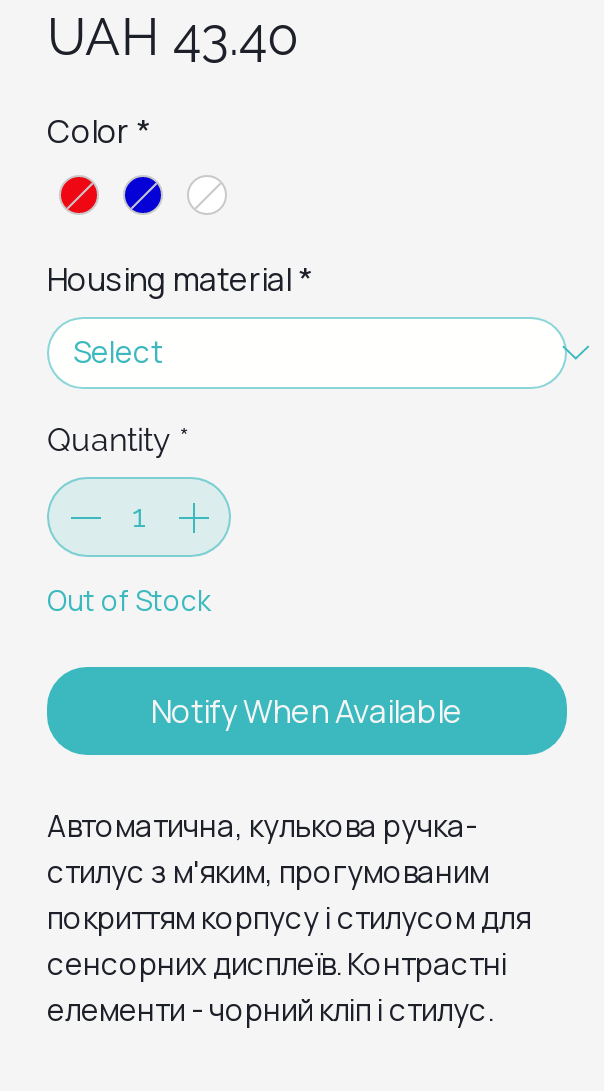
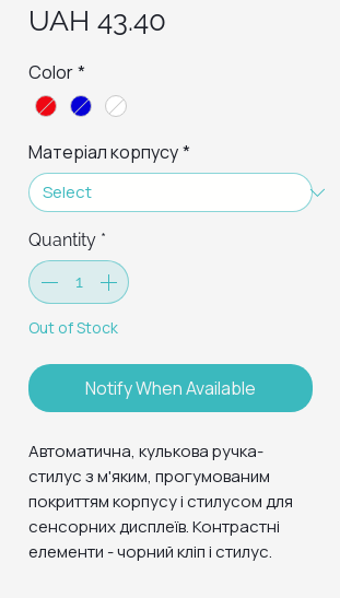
[47,256,313,300] Housing material * -> [28,140,190,164] Матеріал корпусу *

